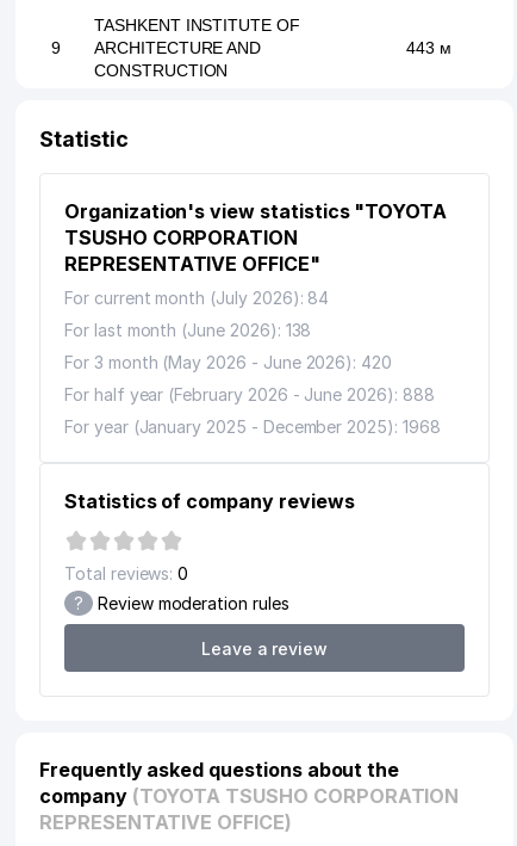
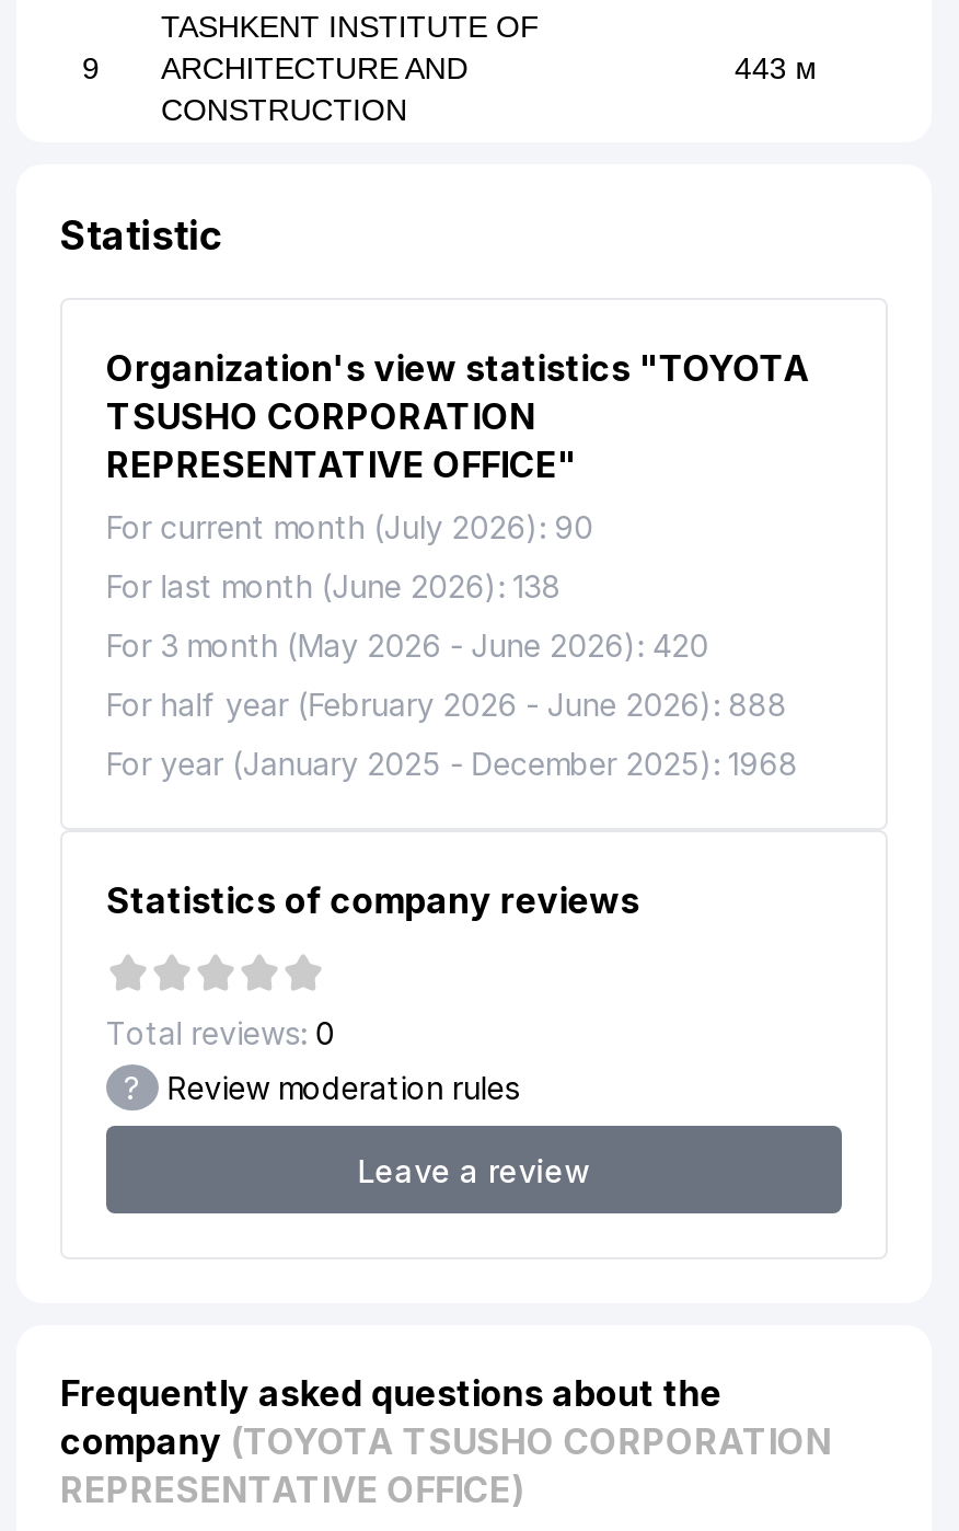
[64,288,329,308] For current month (July 2026): 84 -> [106,508,593,545] For current month (July 2026): 90

